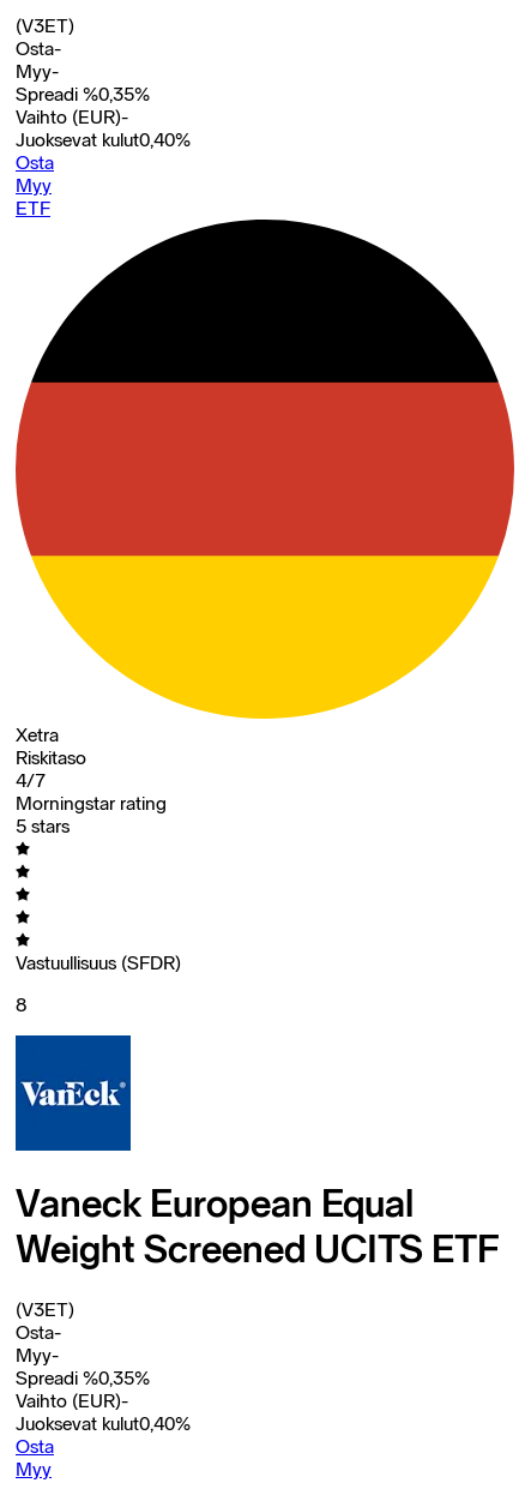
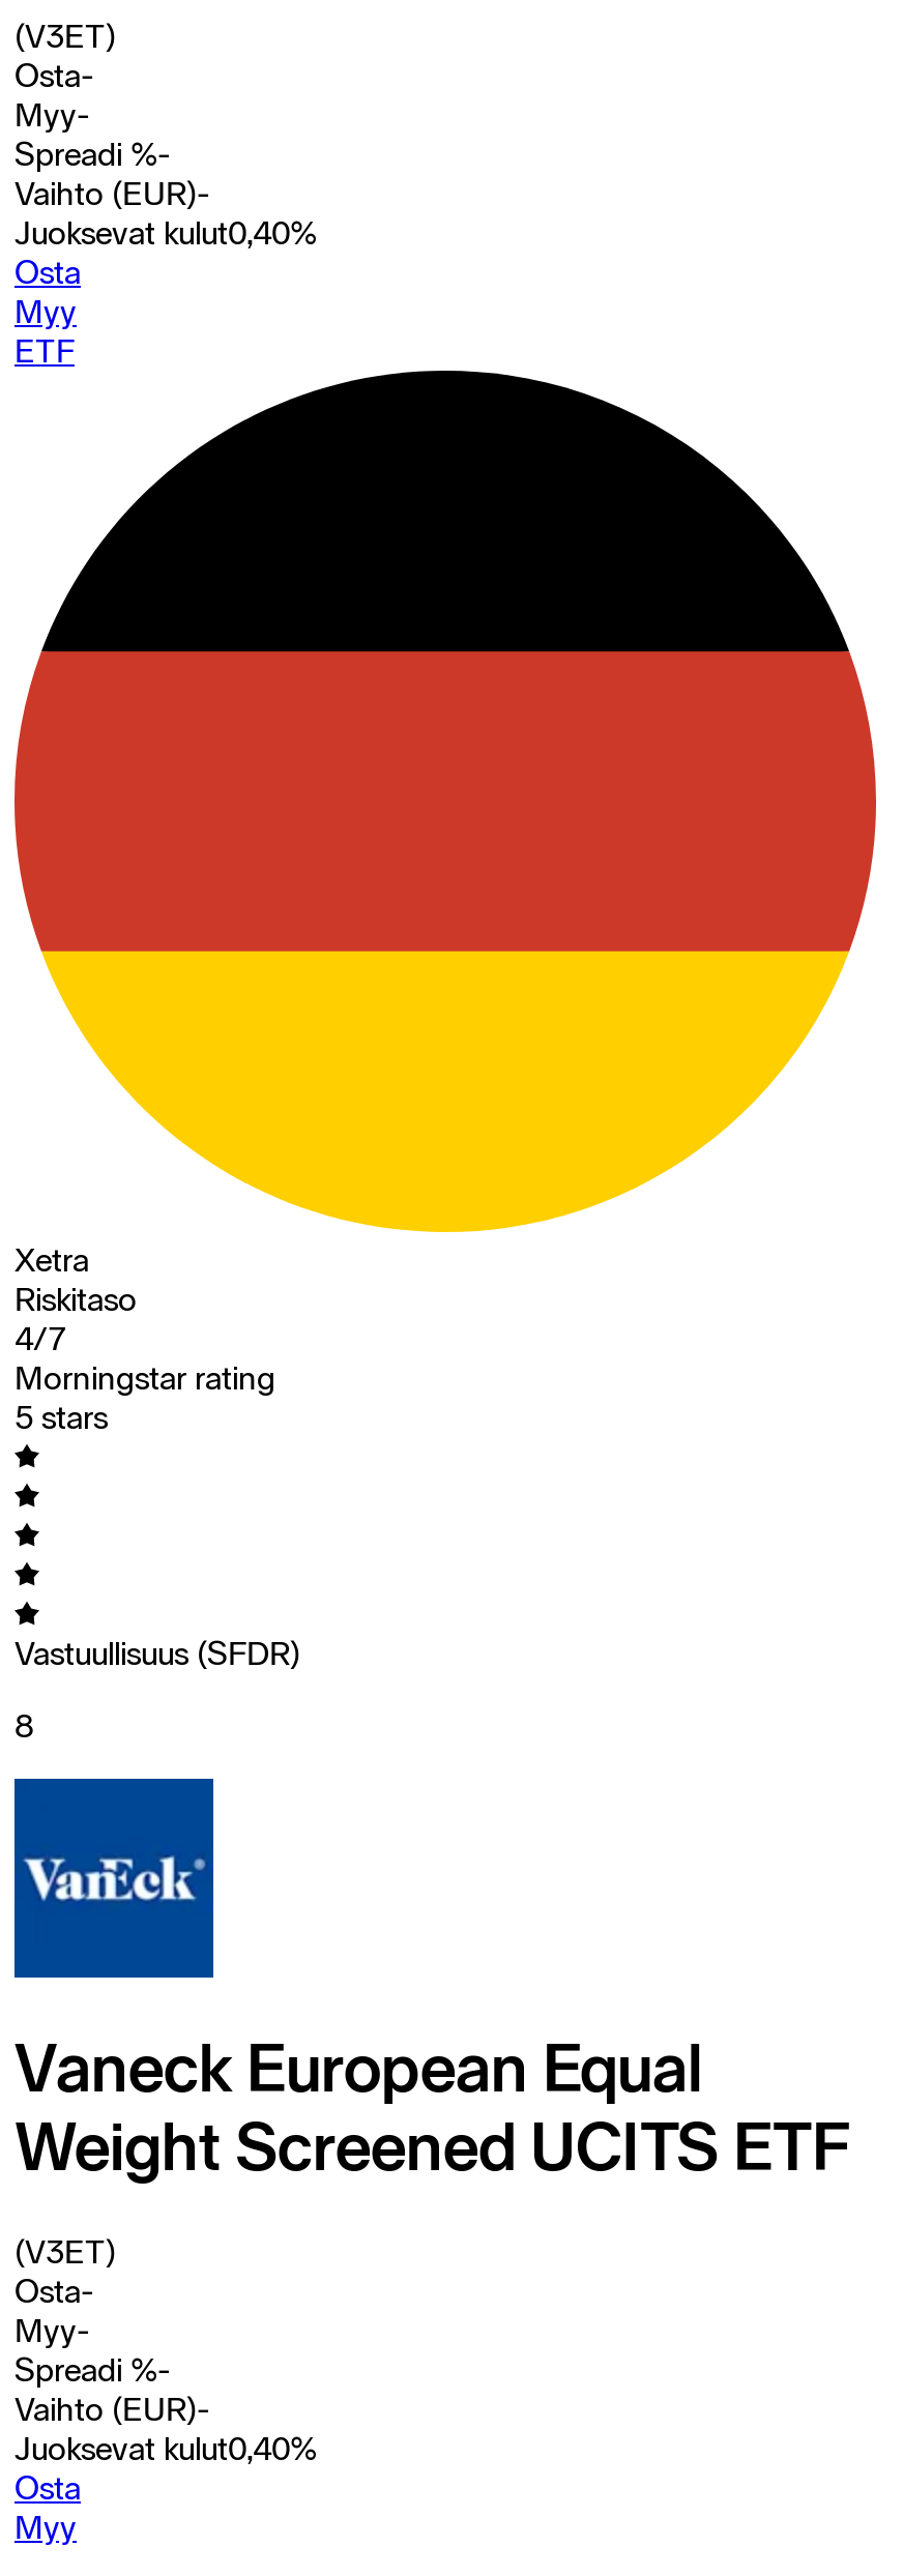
[16,83,150,105] Spreadi %0,35% -> [14,134,170,174] Spreadi %-
[16,1366,150,1389] Spreadi %0,35% -> [14,2350,170,2389] Spreadi %-

